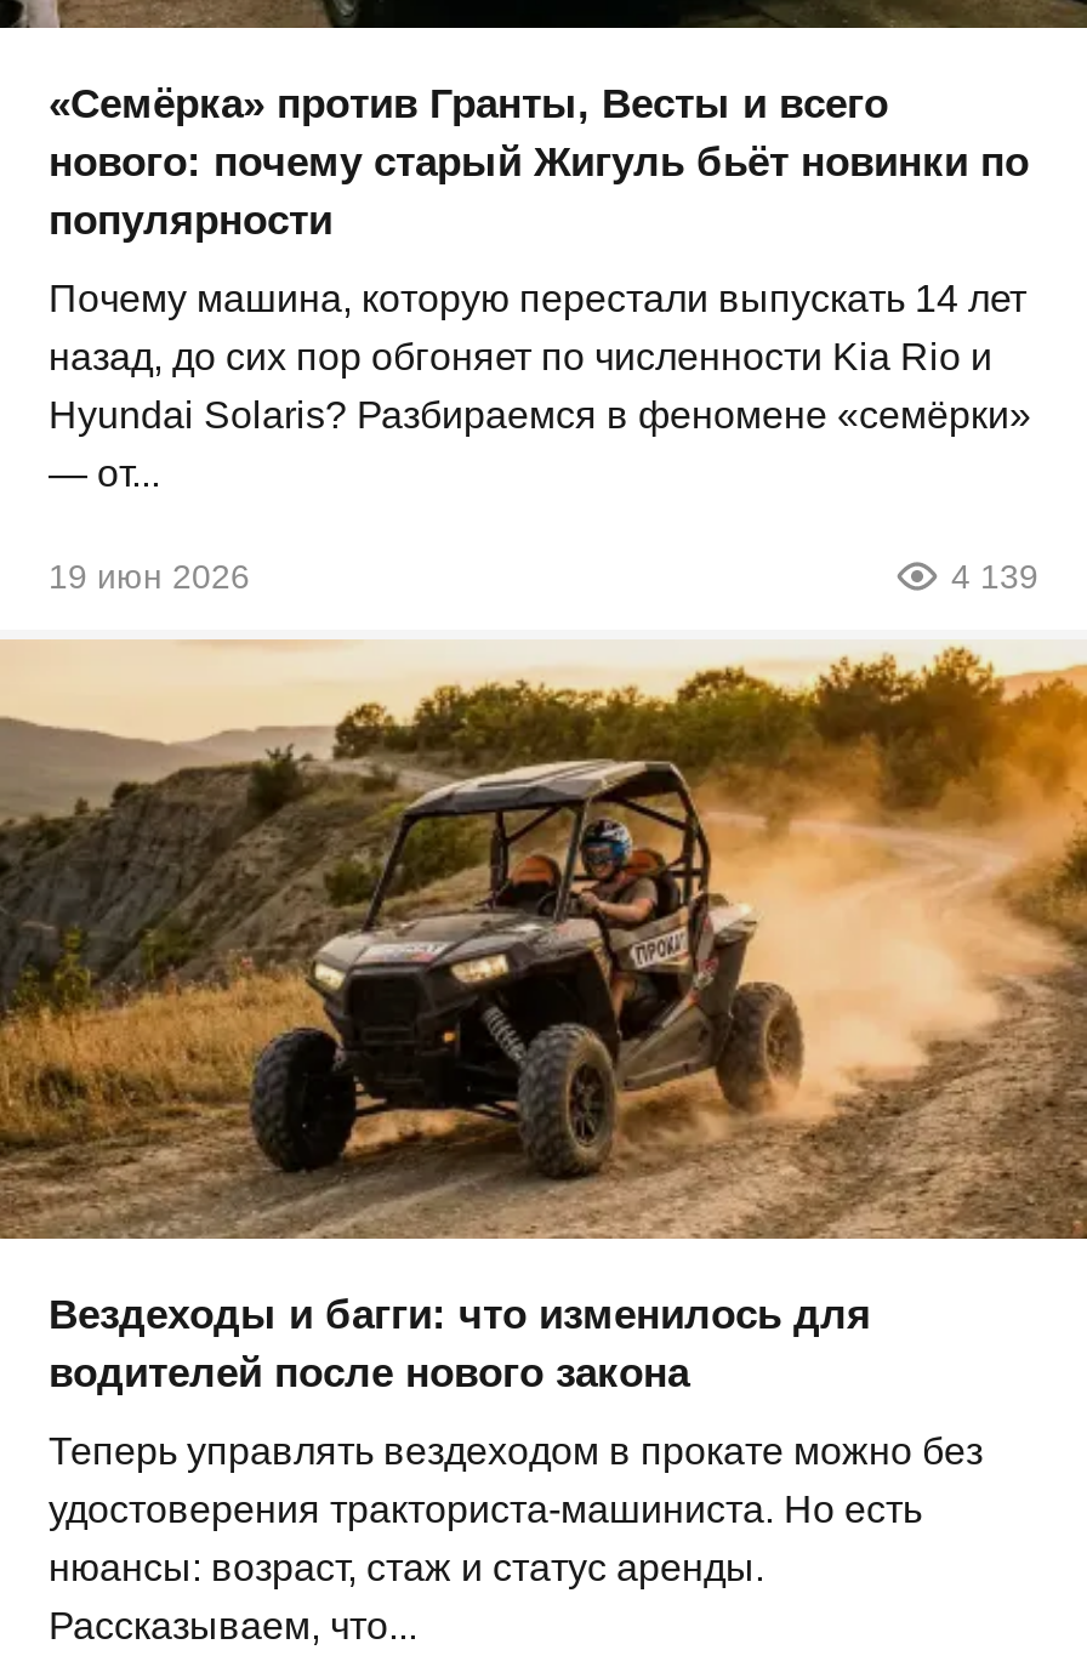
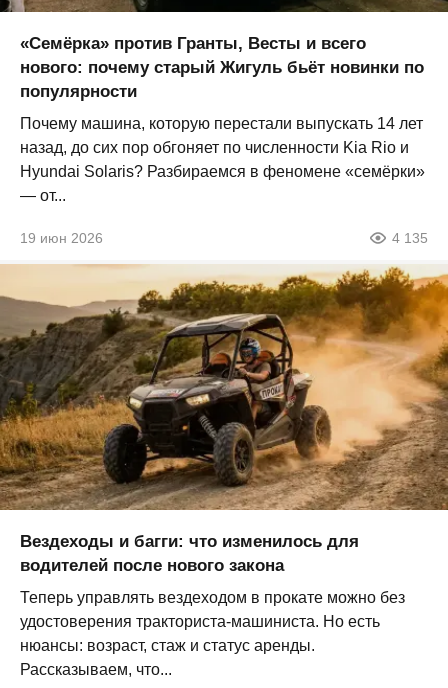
[951,558,1038,597] 4 139 -> [392,230,428,246] 4 135

